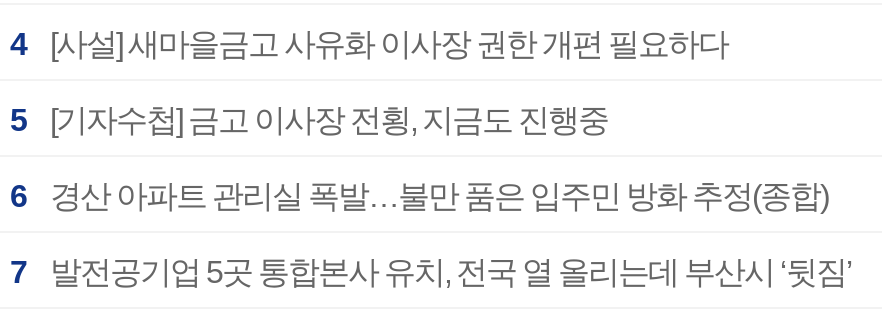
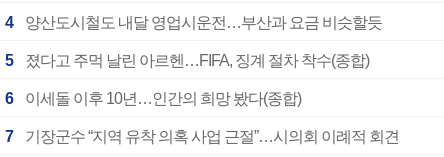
[50,27,728,61] [사설] 새마을금고 사유화 이사장 권한 개편 필요하다 -> [25,14,382,31] 양산도시철도 내달 영업시운전…부산과 요금 비슷할듯
[50,103,608,137] [기자수첩] 금고 이사장 전횡, 지금도 진행중 -> [25,52,369,69] 졌다고 주먹 날린 아르헨…FIFA, 징계 절차 착수(종합)
[50,179,828,213] 경산 아파트 관리실 폭발…불만 품은 입주민 방화 추정(종합) -> [25,90,301,107] 이세돌 이후 10년…인간의 희망 봤다(종합)
[50,255,852,289] 발전공기업 5곳 통합본사 유치, 전국 열 올리는데 부산시 ‘뒷짐’ -> [25,128,399,145] 기장군수 “지역 유착 의혹 사업 근절”…시의회 이례적 회견

